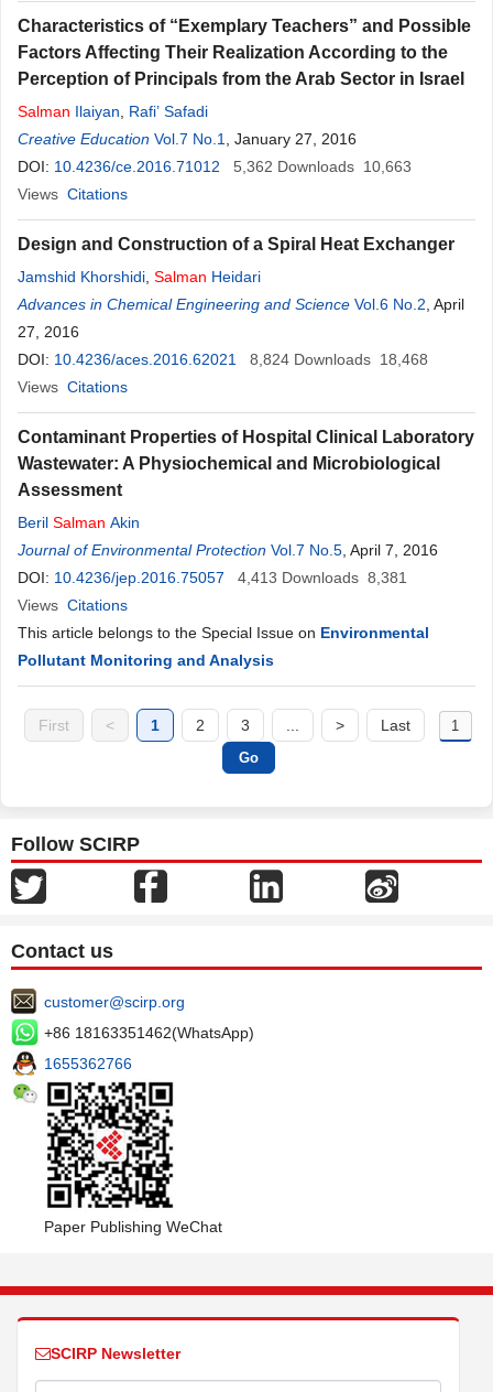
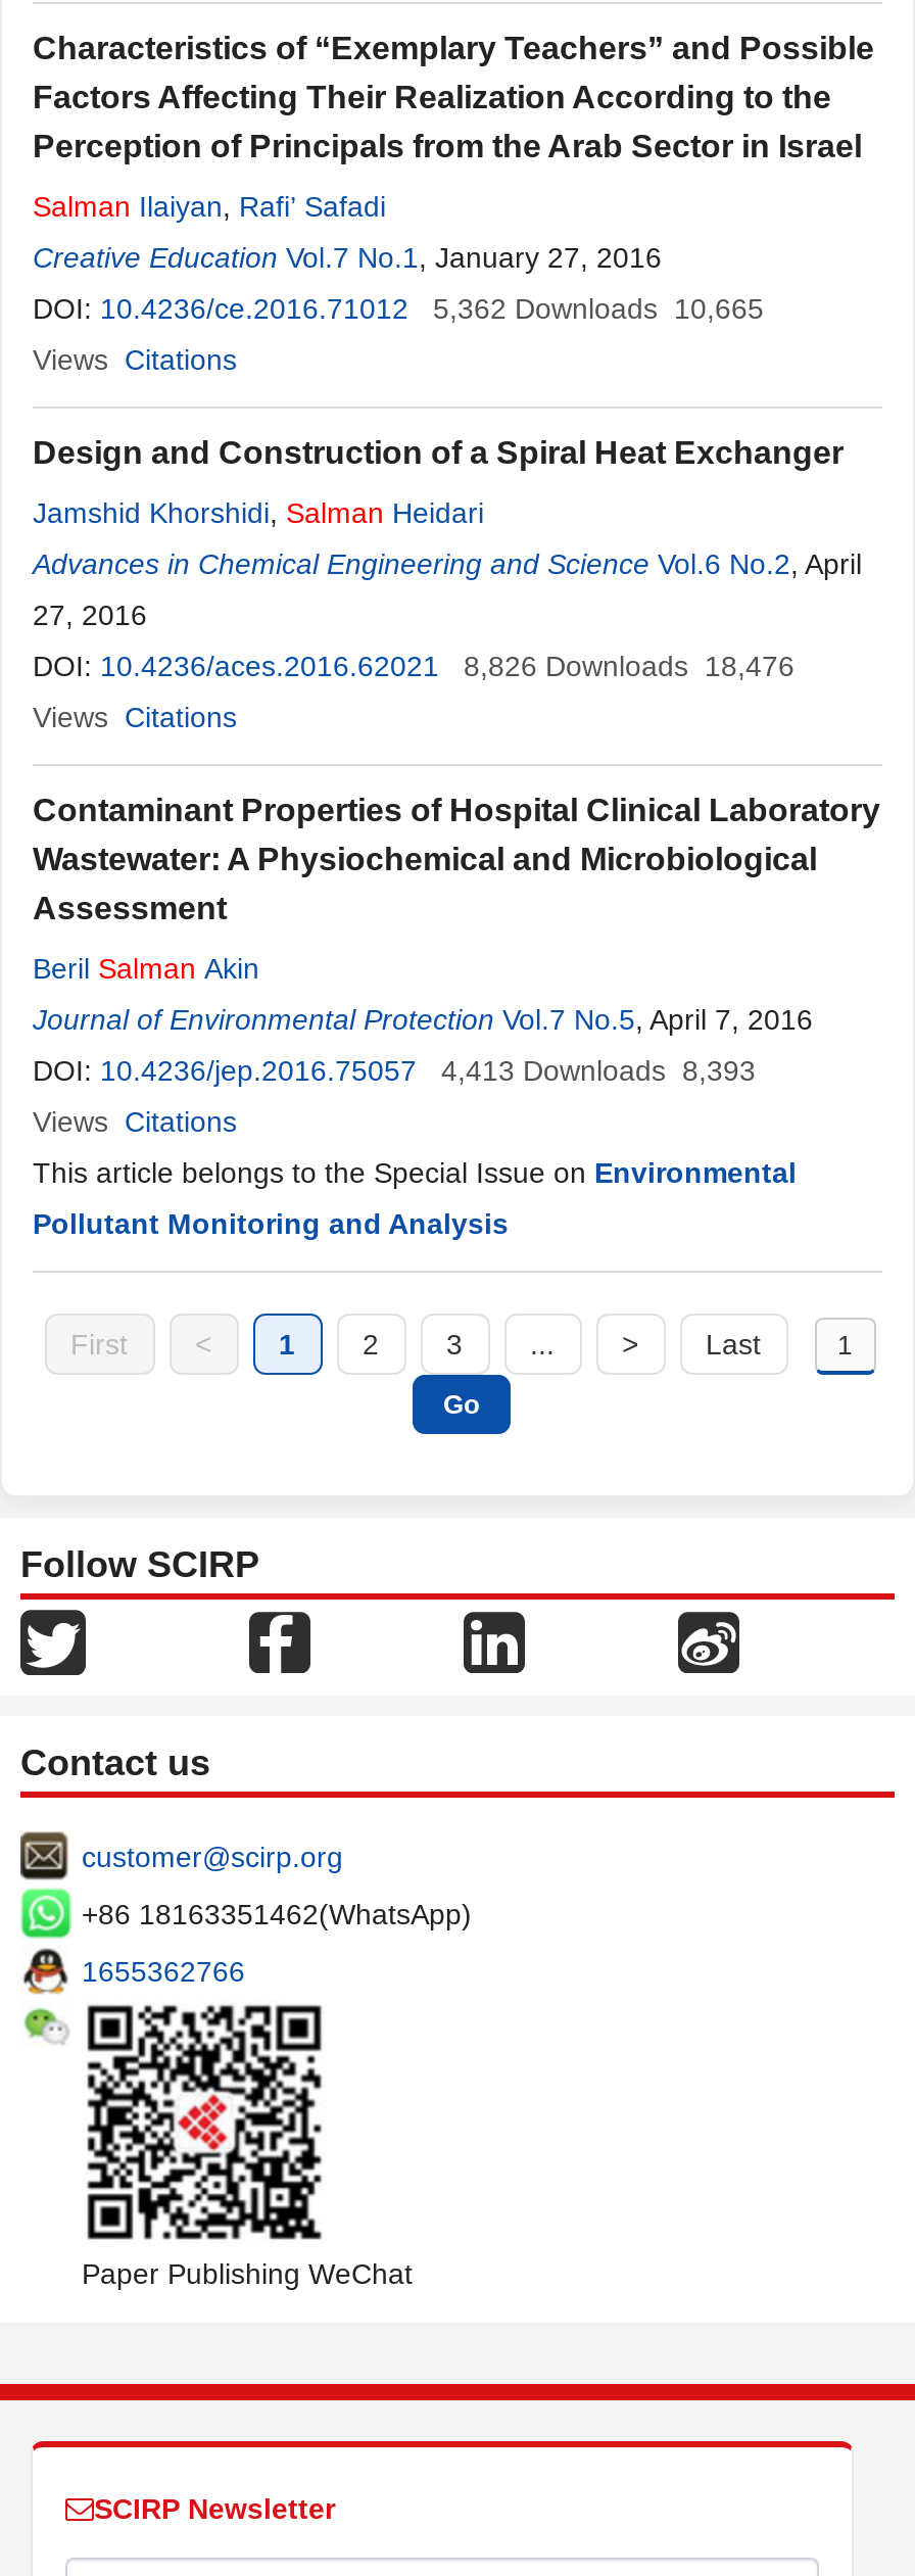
[18,158,412,175] DOI: 10.4236/ce.2016.71012 5,362 Downloads 10,663 -> [33,292,764,325] DOI: 10.4236/ce.2016.71012 5,362 Downloads 10,665
[18,350,428,368] DOI: 10.4236/aces.2016.62021 8,824 Downloads 18,468 -> [33,650,794,682] DOI: 10.4236/aces.2016.62021 8,826 Downloads 18,476
[18,569,407,586] DOI: 10.4236/jep.2016.75057 4,413 Downloads 8,381 -> [33,1054,756,1087] DOI: 10.4236/jep.2016.75057 4,413 Downloads 8,393

